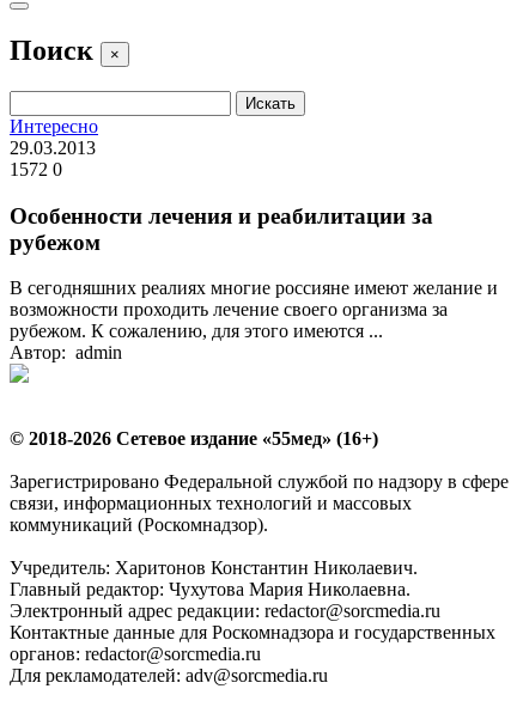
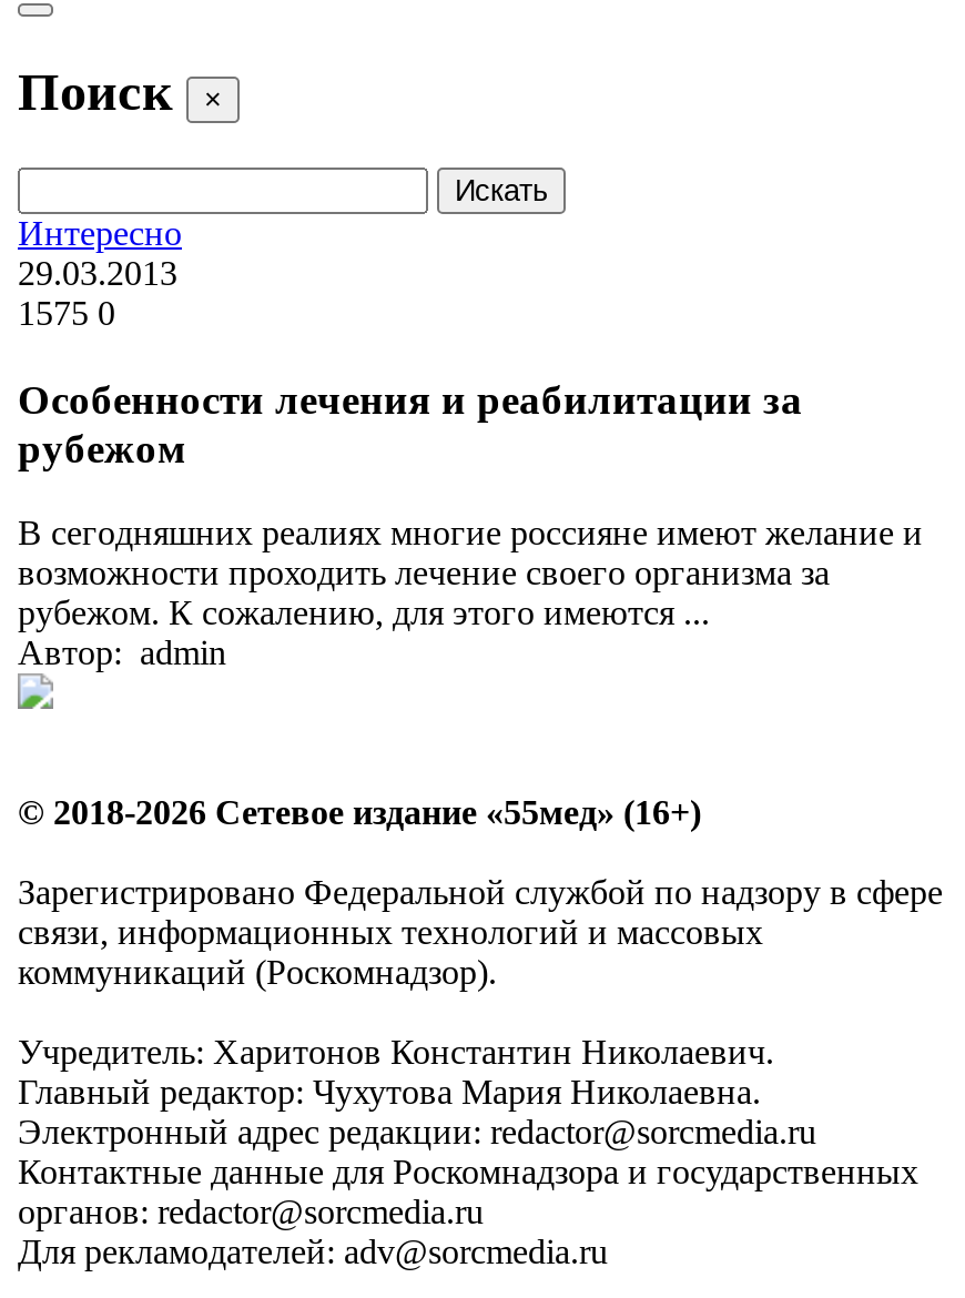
[10,159,62,179] 1572 0 -> [18,294,115,331] 1575 0

